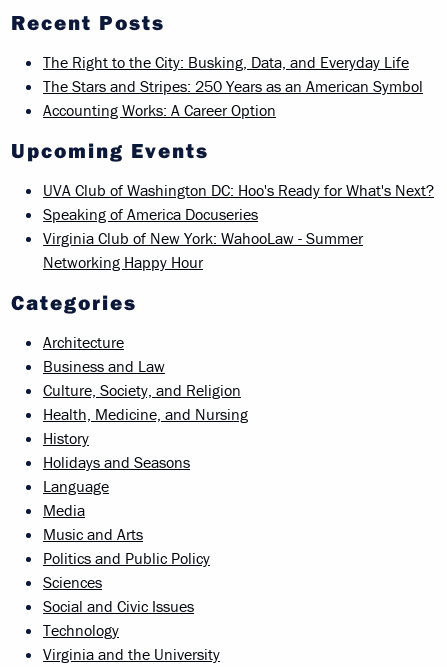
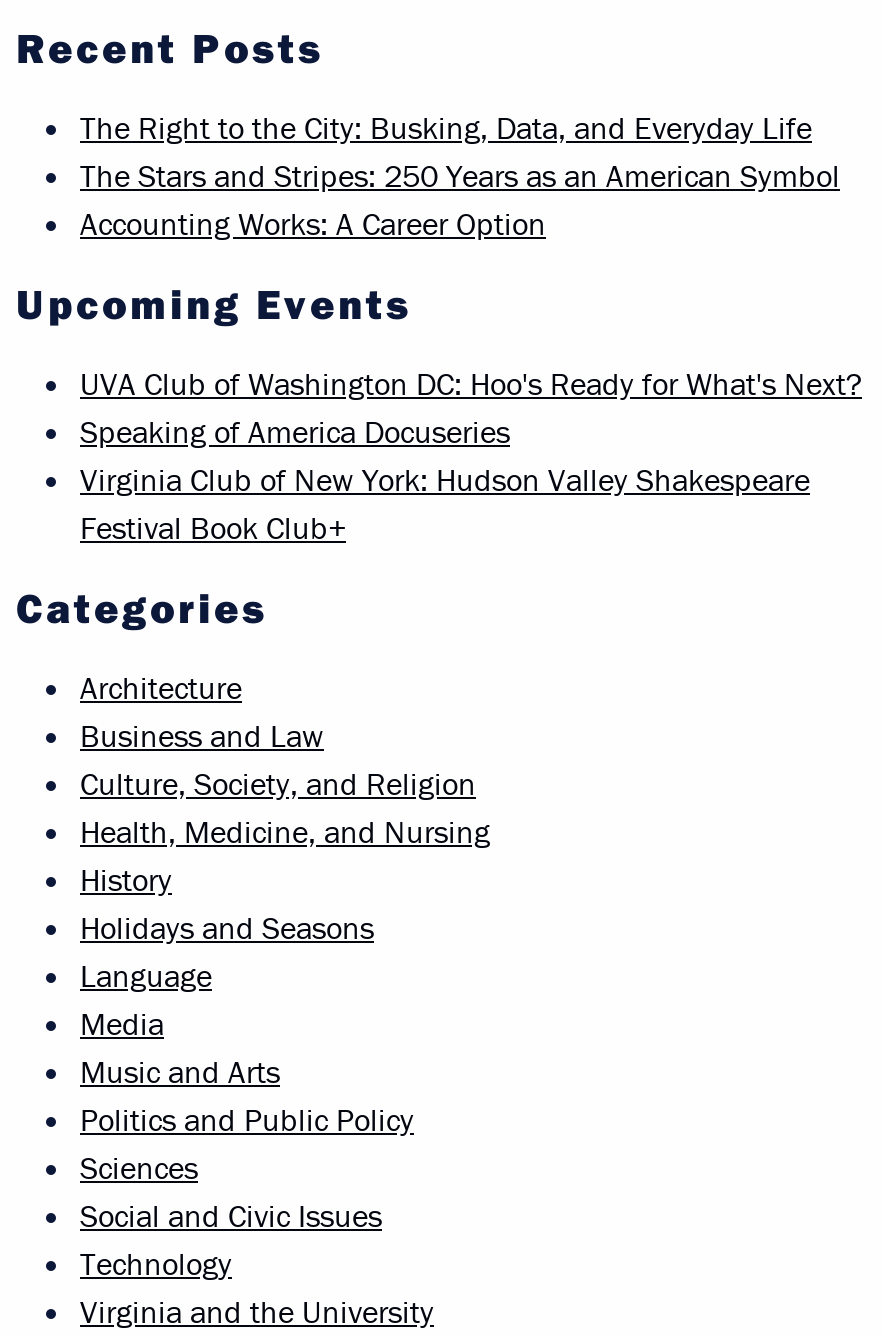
[43,228,363,272] Virginia Club of New York: WahooLaw - Summer | Networking Happy Hour -> [80,459,810,547] Virginia Club of New York: Hudson Valley Shakespeare | Festival Book Club+

